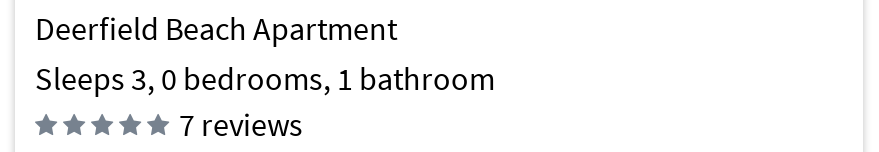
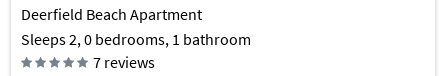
[35,58,495,98] Sleeps 3, 0 bedrooms, 1 bathroom -> [21,29,251,49] Sleeps 2, 0 bedrooms, 1 bathroom

